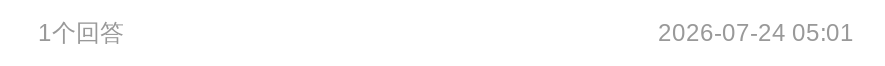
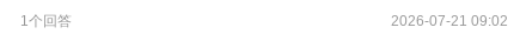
[658,19,854,47] 2026-07-24 05:01 -> [391,13,508,29] 2026-07-21 09:02

